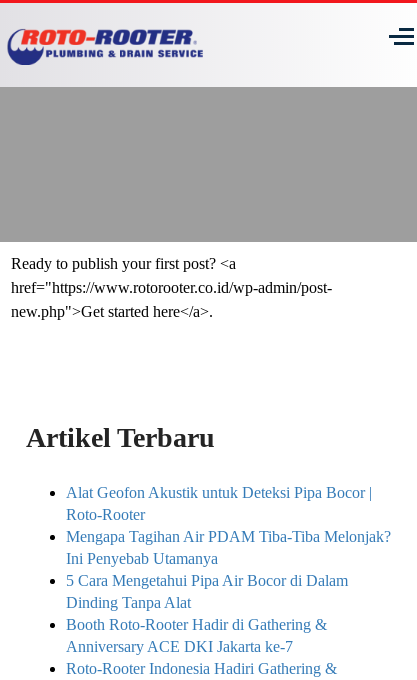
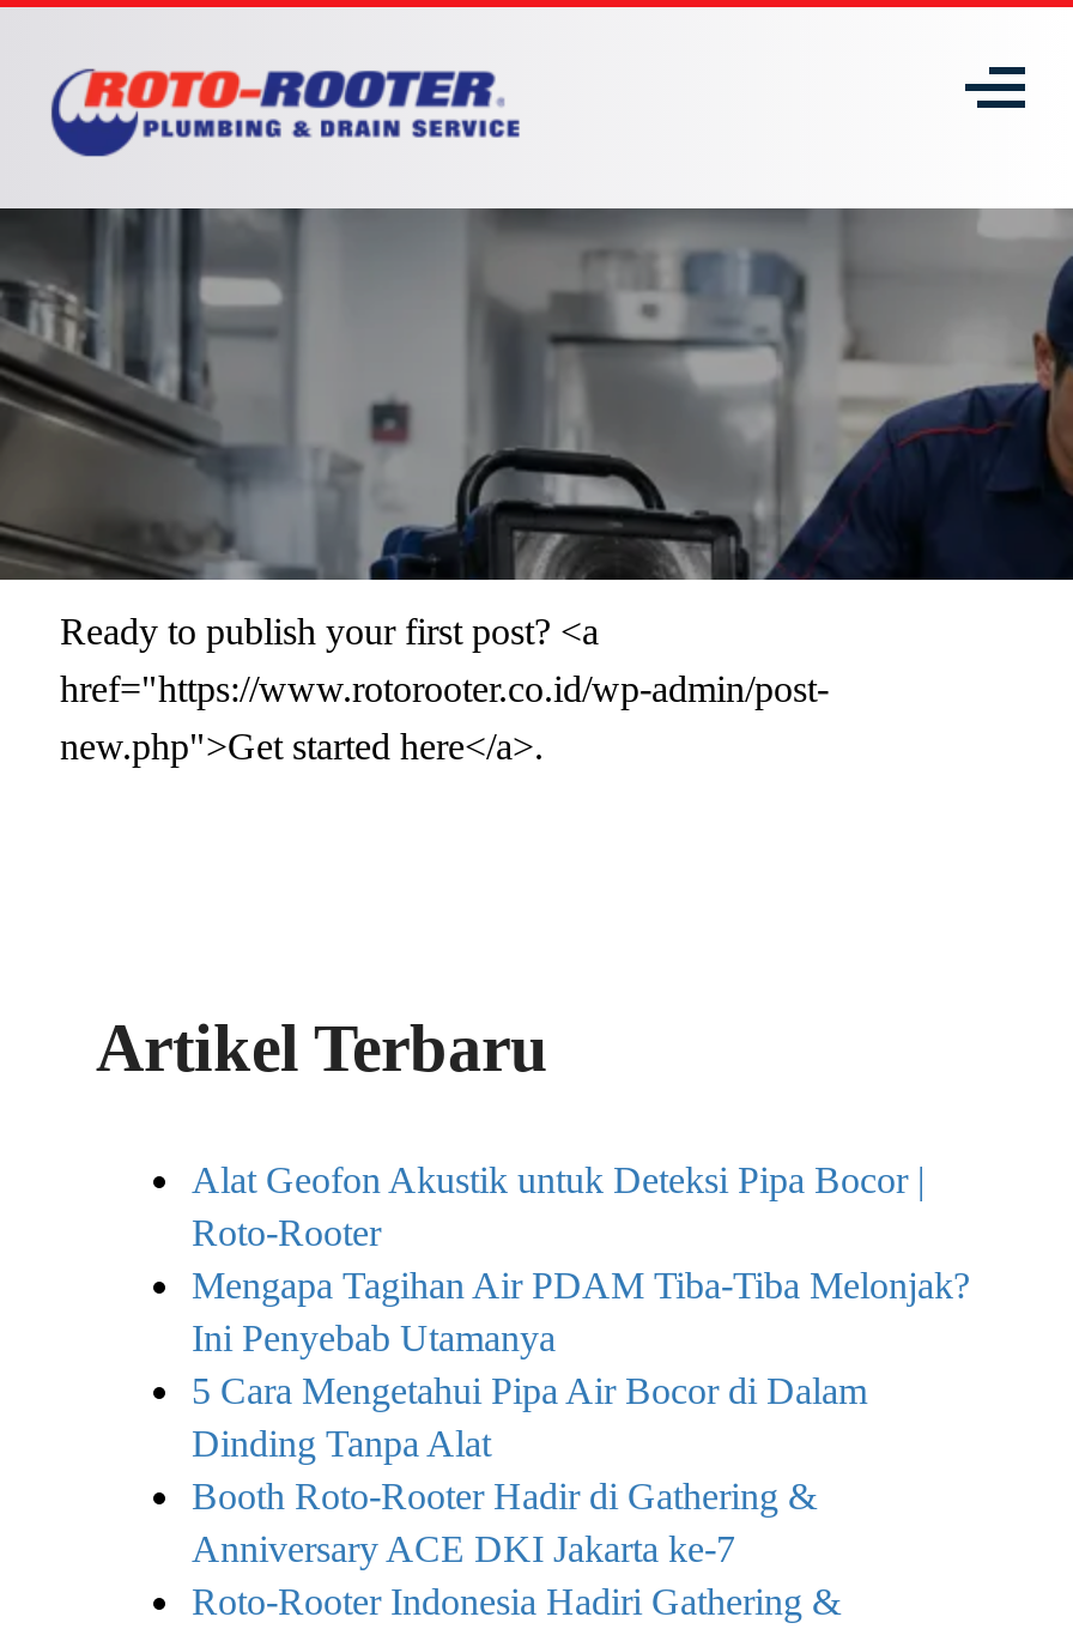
none -> [7,208,1066,580] [image]

